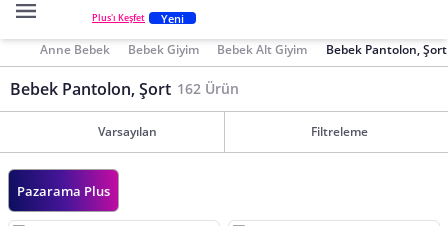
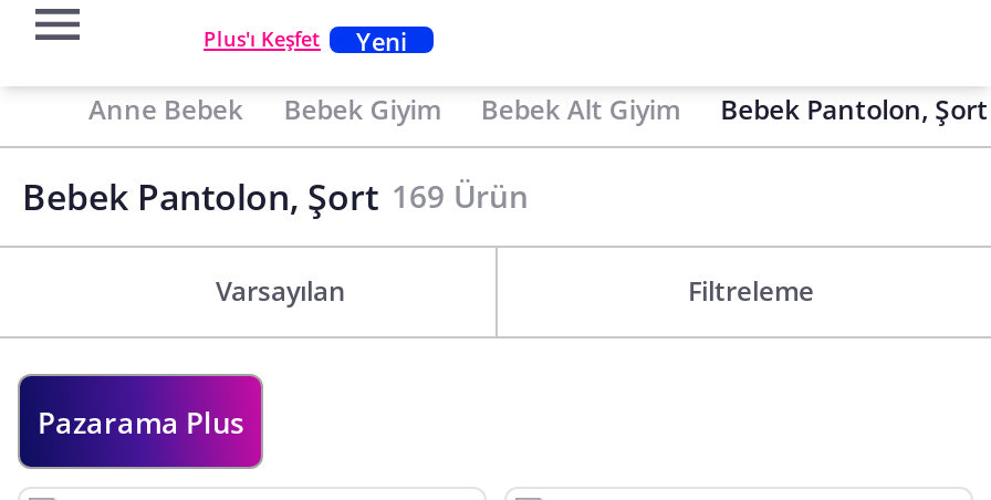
[10,78,239,100] Bebek Pantolon, Şort 162 Ürün -> [22,173,529,221] Bebek Pantolon, Şort 169 Ürün

